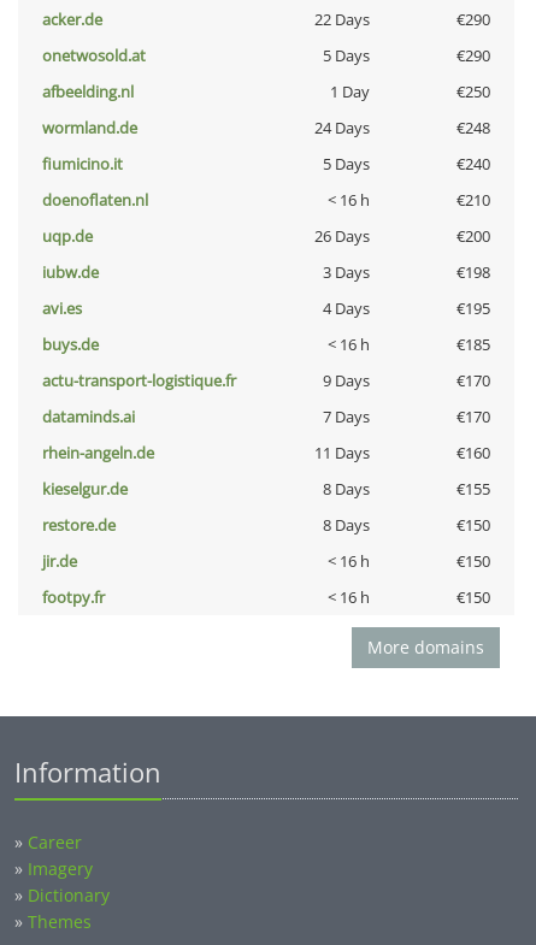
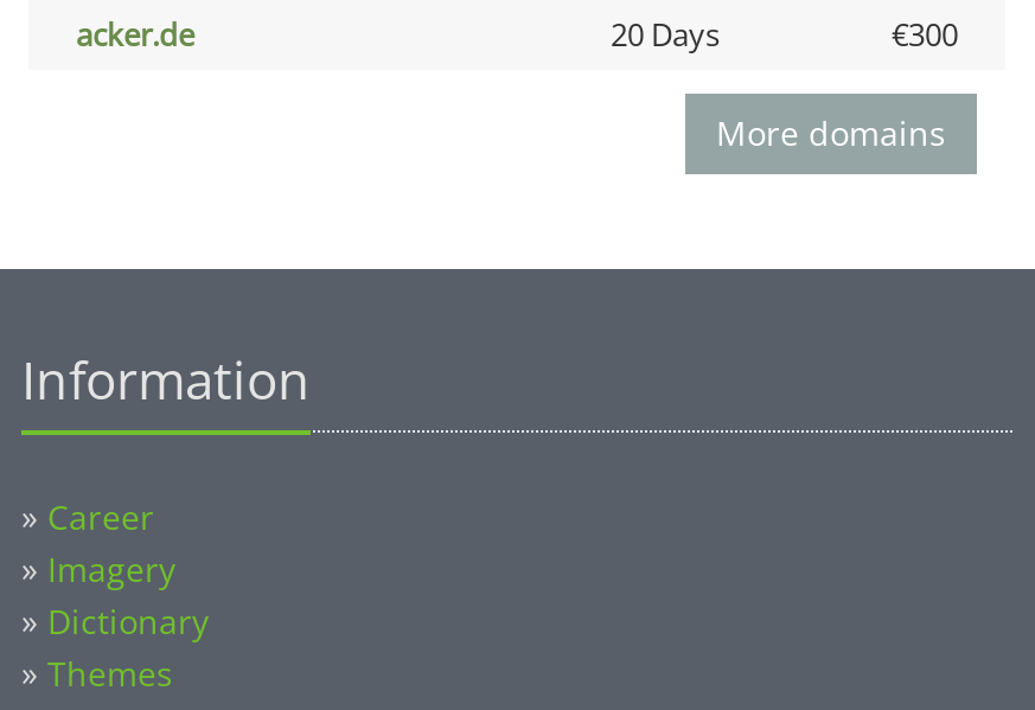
[42,8,490,608] 22 Days | €290 | onetwosold.at | 5 Days | €290 | afbeelding.nl | 1 Day | €250 | wormland.de | 24 Days | €248 | fiumicino.it | 5 Days | €240 | doenoflaten.nl | < 16 h | €210 | uqp.de | 26 Days | €200 | iubw.de | 3 Days | €198 | avi.es | 4 Days | €195 | buys.de | < 16 h | €185 | actu-transport-logistique.fr | 9 Days | €170 | dataminds.ai | 7 Days | €170 | rhein-angeln.de | 11 Days | €160 | kieselgur.de | 8 Days | €155 | restore.de | 8 Days | €150 | jir.de | < 16 h | €150 | footpy.fr | < 16 h | €150 -> [611,13,958,56] 20 Days | €300

